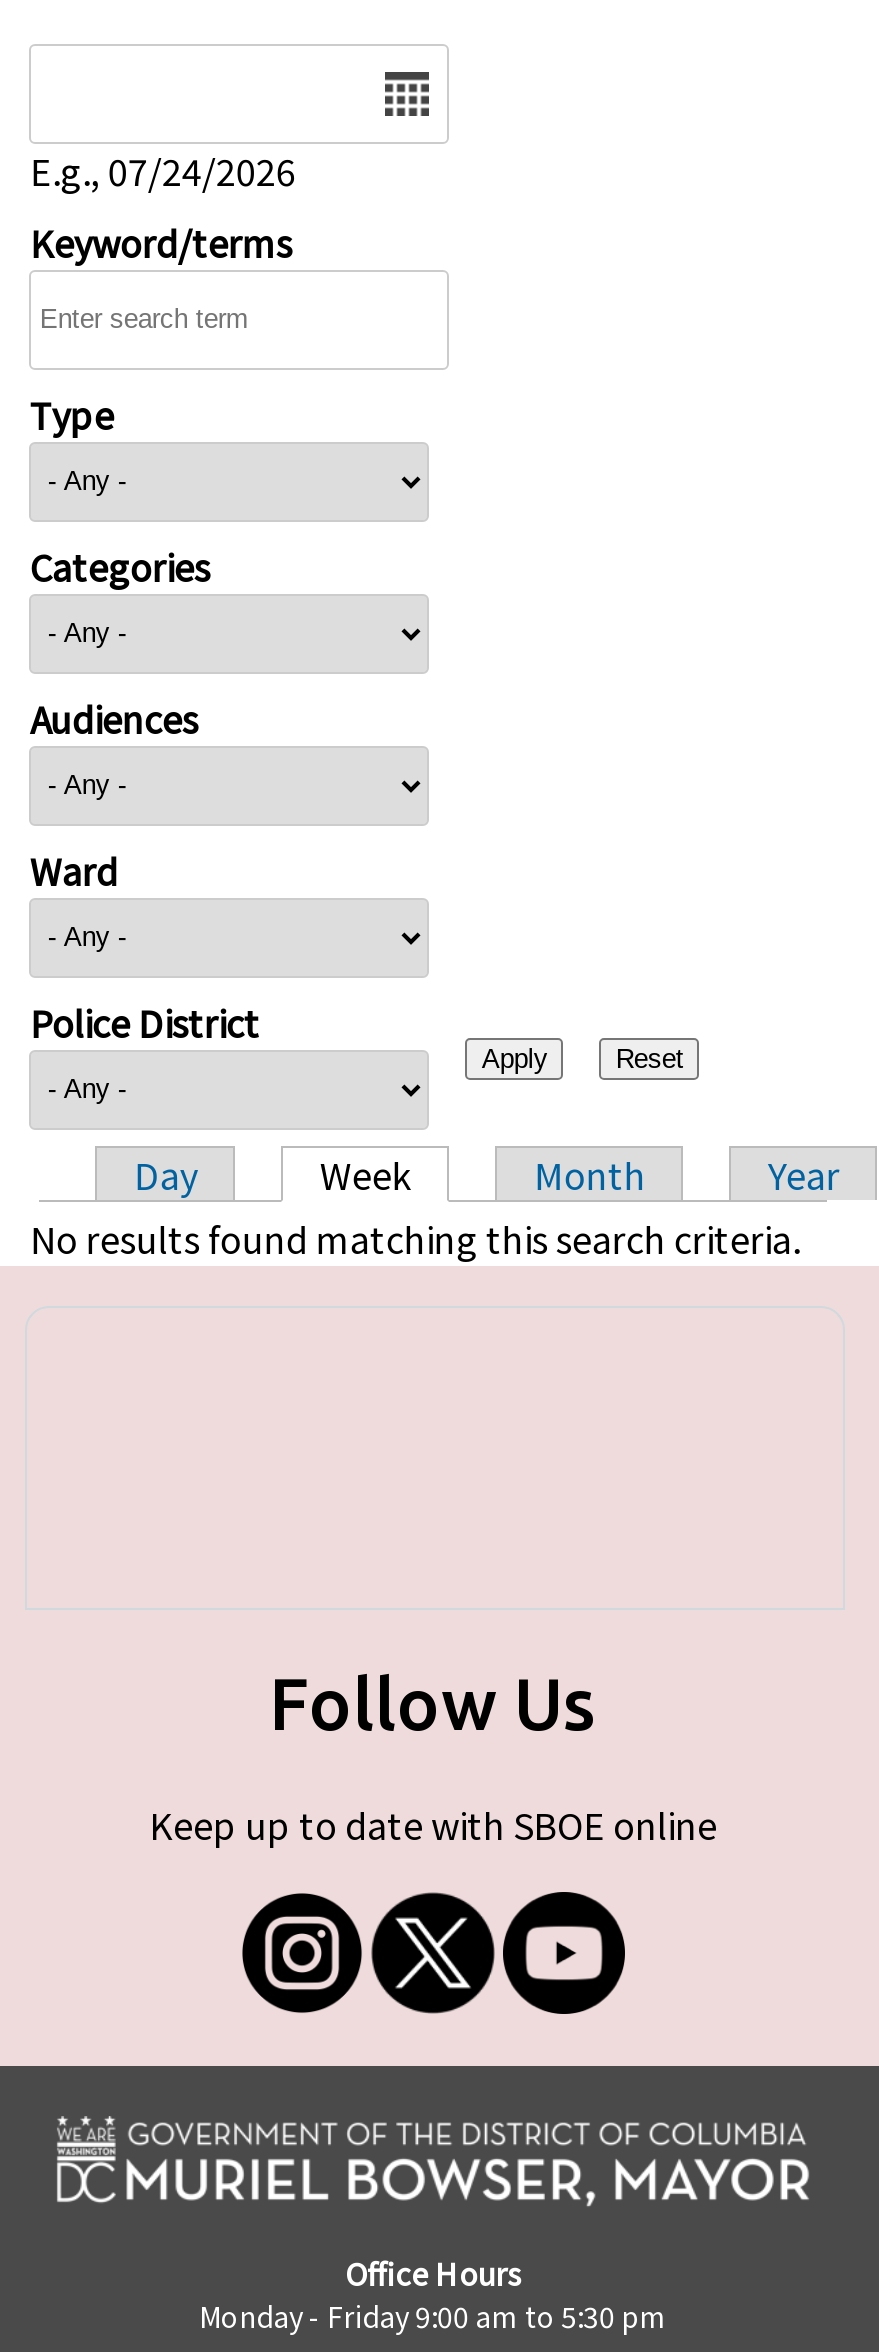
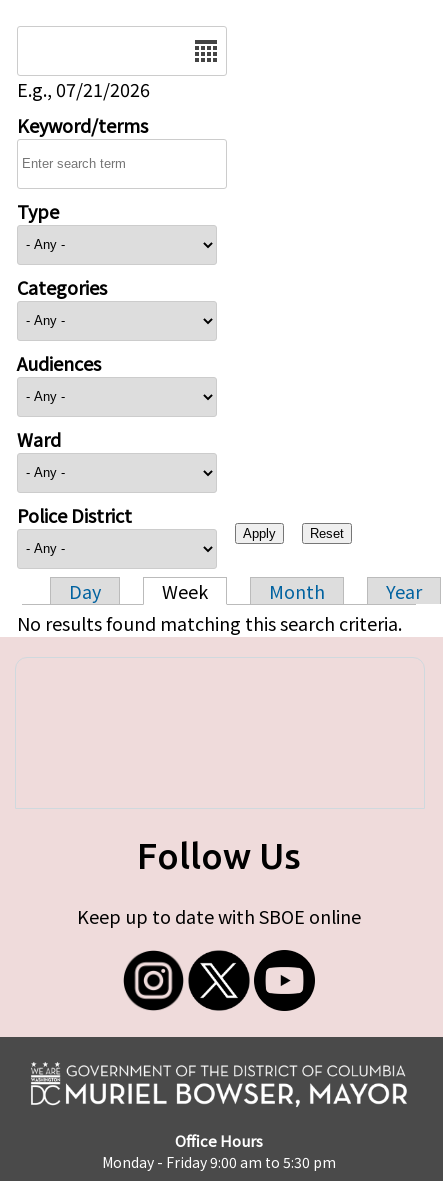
[30,143,296,195] E.g., 07/24/2026 -> [17,75,150,101] E.g., 07/21/2026

